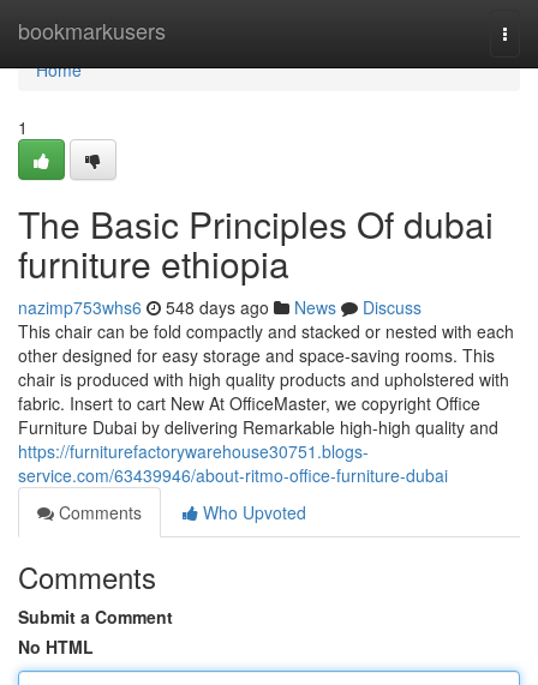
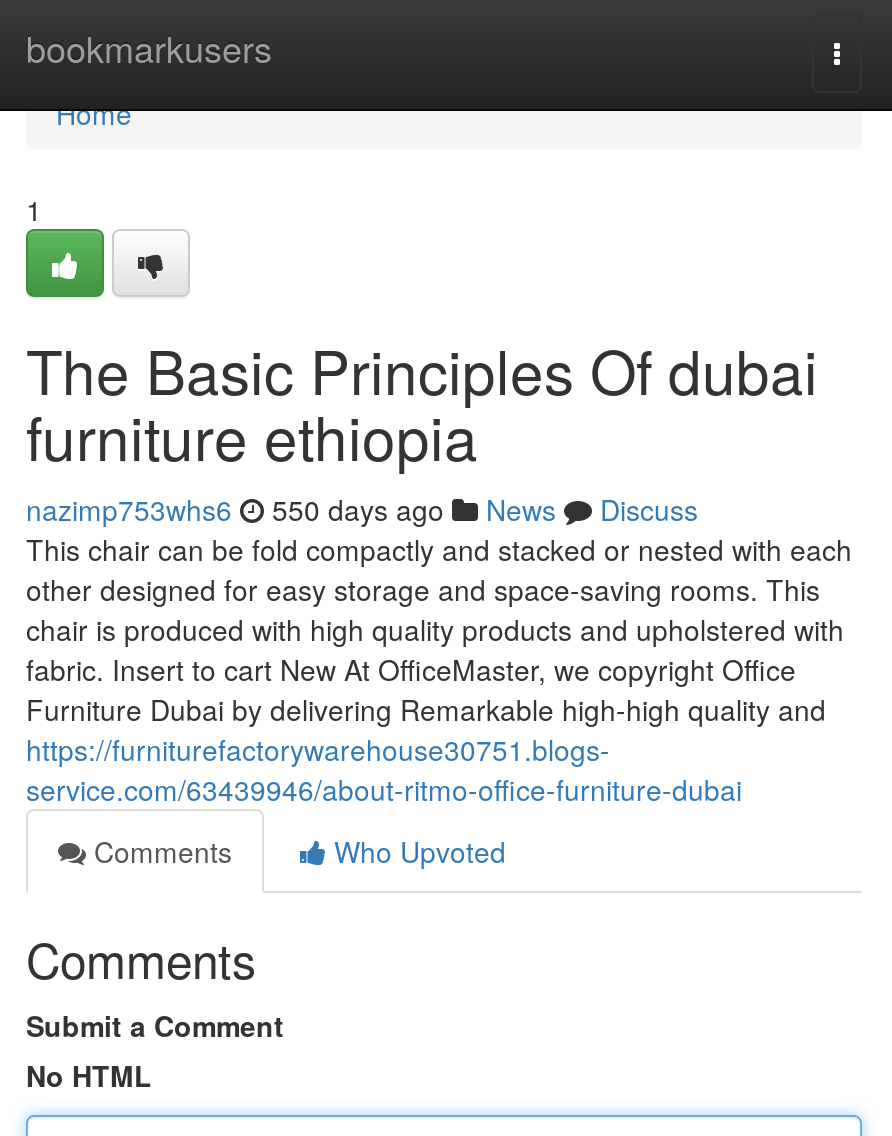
[18,295,422,319] nazimp753whs6 548 days ago News Discuss -> [26,489,698,529] nazimp753whs6 550 days ago News Discuss

